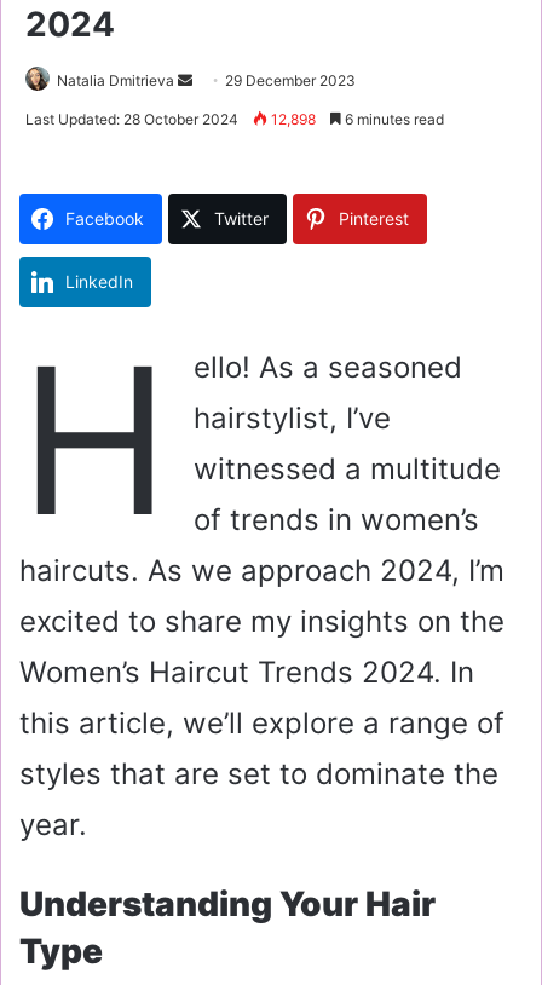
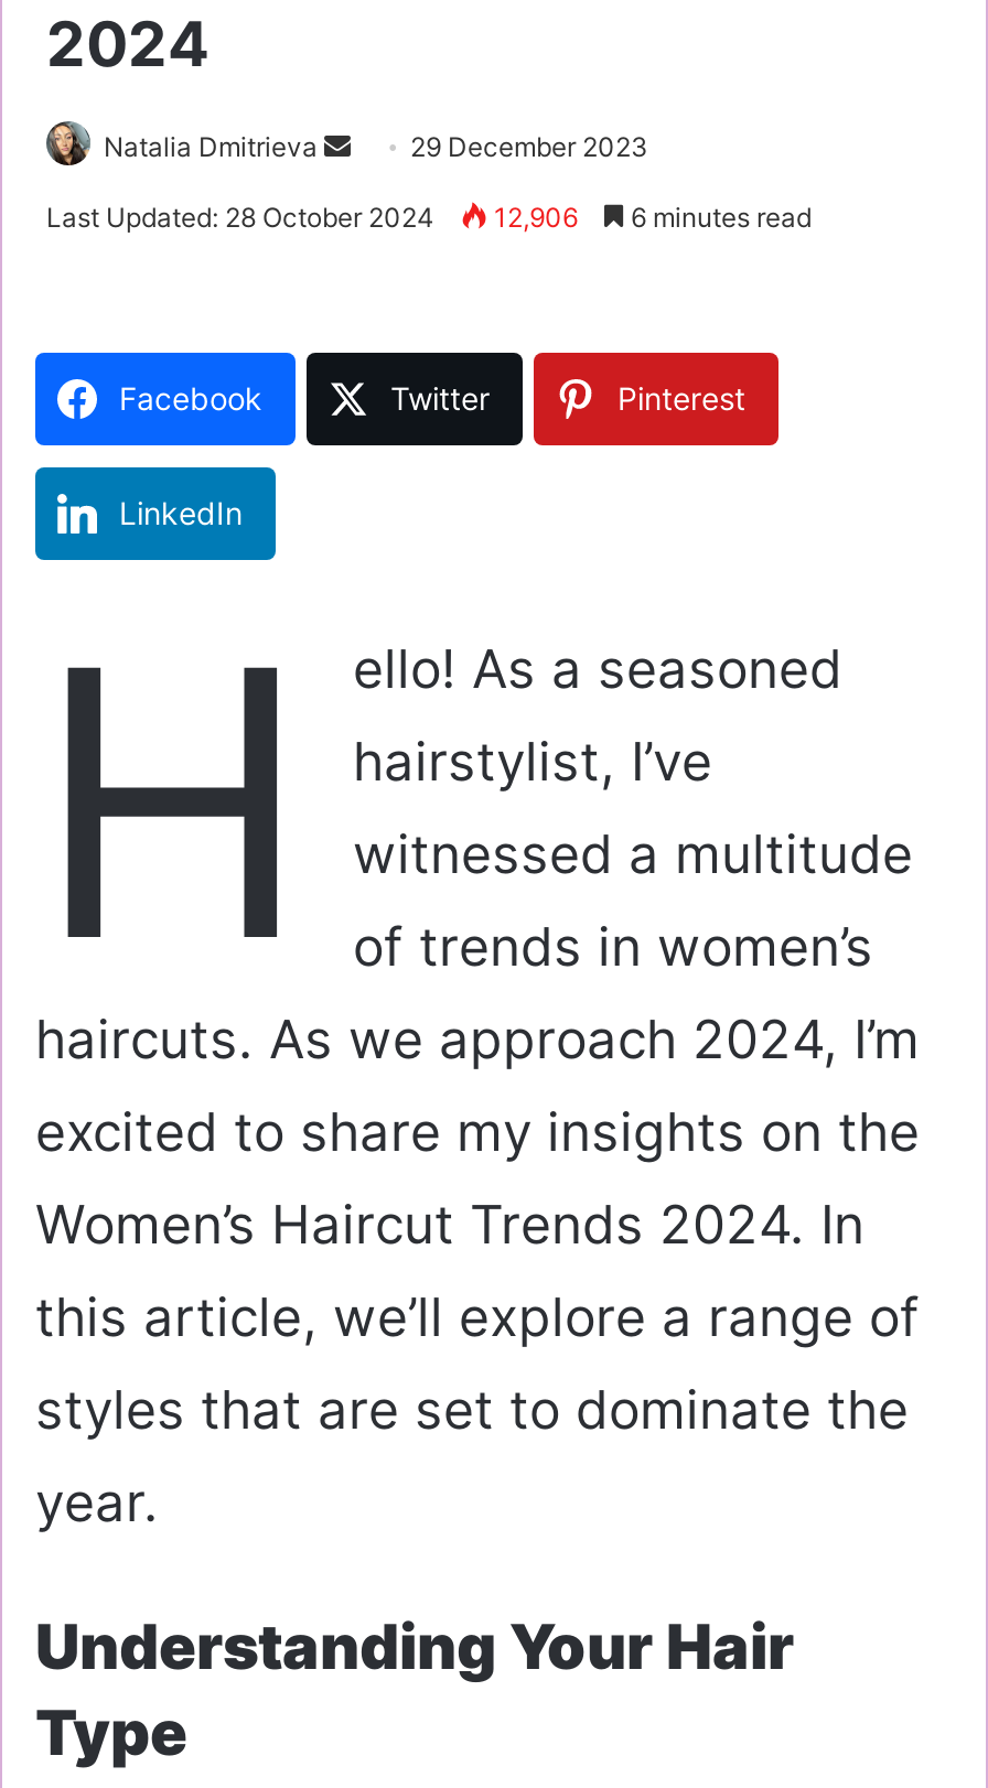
[25,110,444,128] Last Updated: 28 October 2024 12,898 6 minutes read -> [46,201,812,234] Last Updated: 28 October 2024 12,906 6 minutes read

